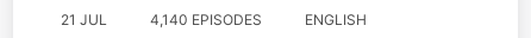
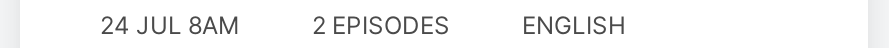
[61,11,262,28] 21 JUL | 4,140 EPISODES -> [100,10,450,40] 24 JUL 8AM | 2 EPISODES

